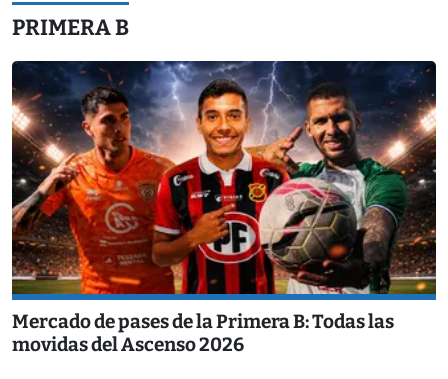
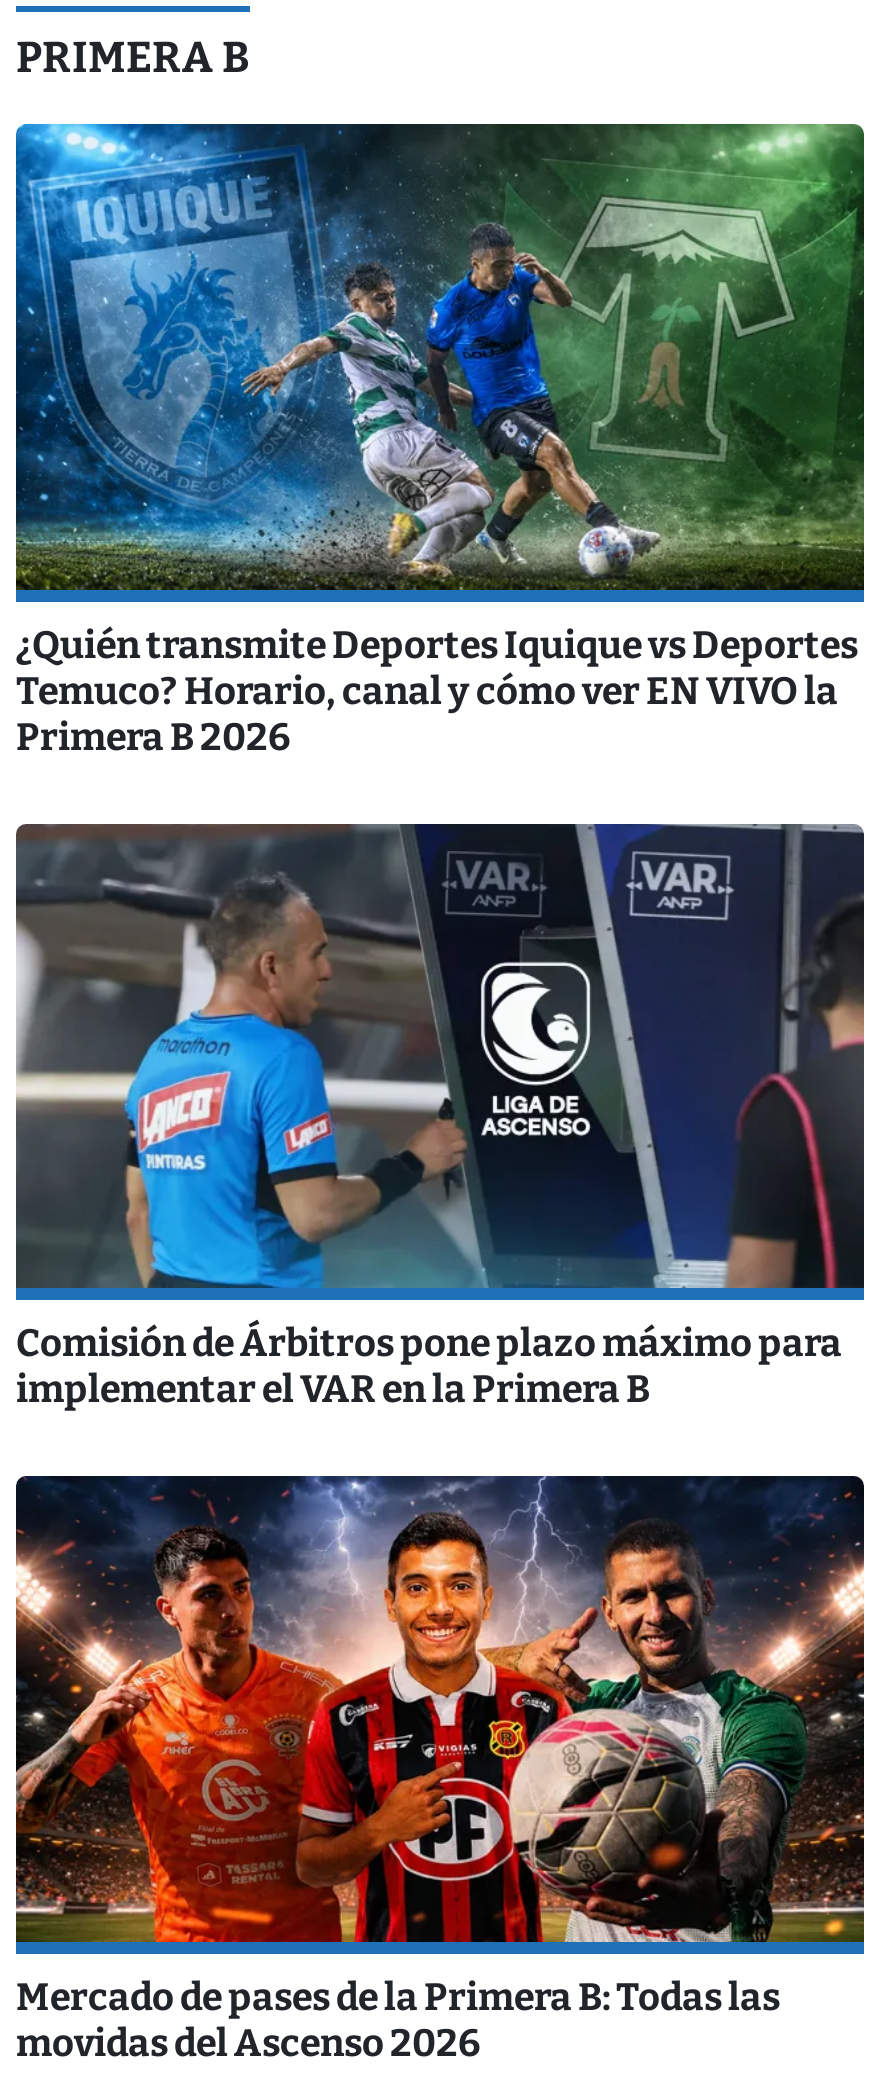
none -> [14,122,866,759] [image] | ¿Quién transmite Deportes Iquique vs Deportes | Temuco? Horario, canal y cómo ver EN VIVO la | Primera B 2026
none -> [14,822,866,1412] [image] | Comisión de Árbitros pone plazo máximo para | implementar el VAR en la Primera B

